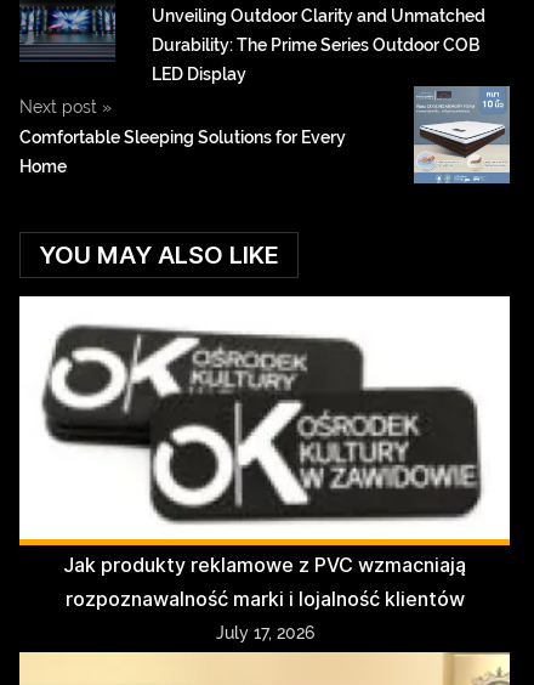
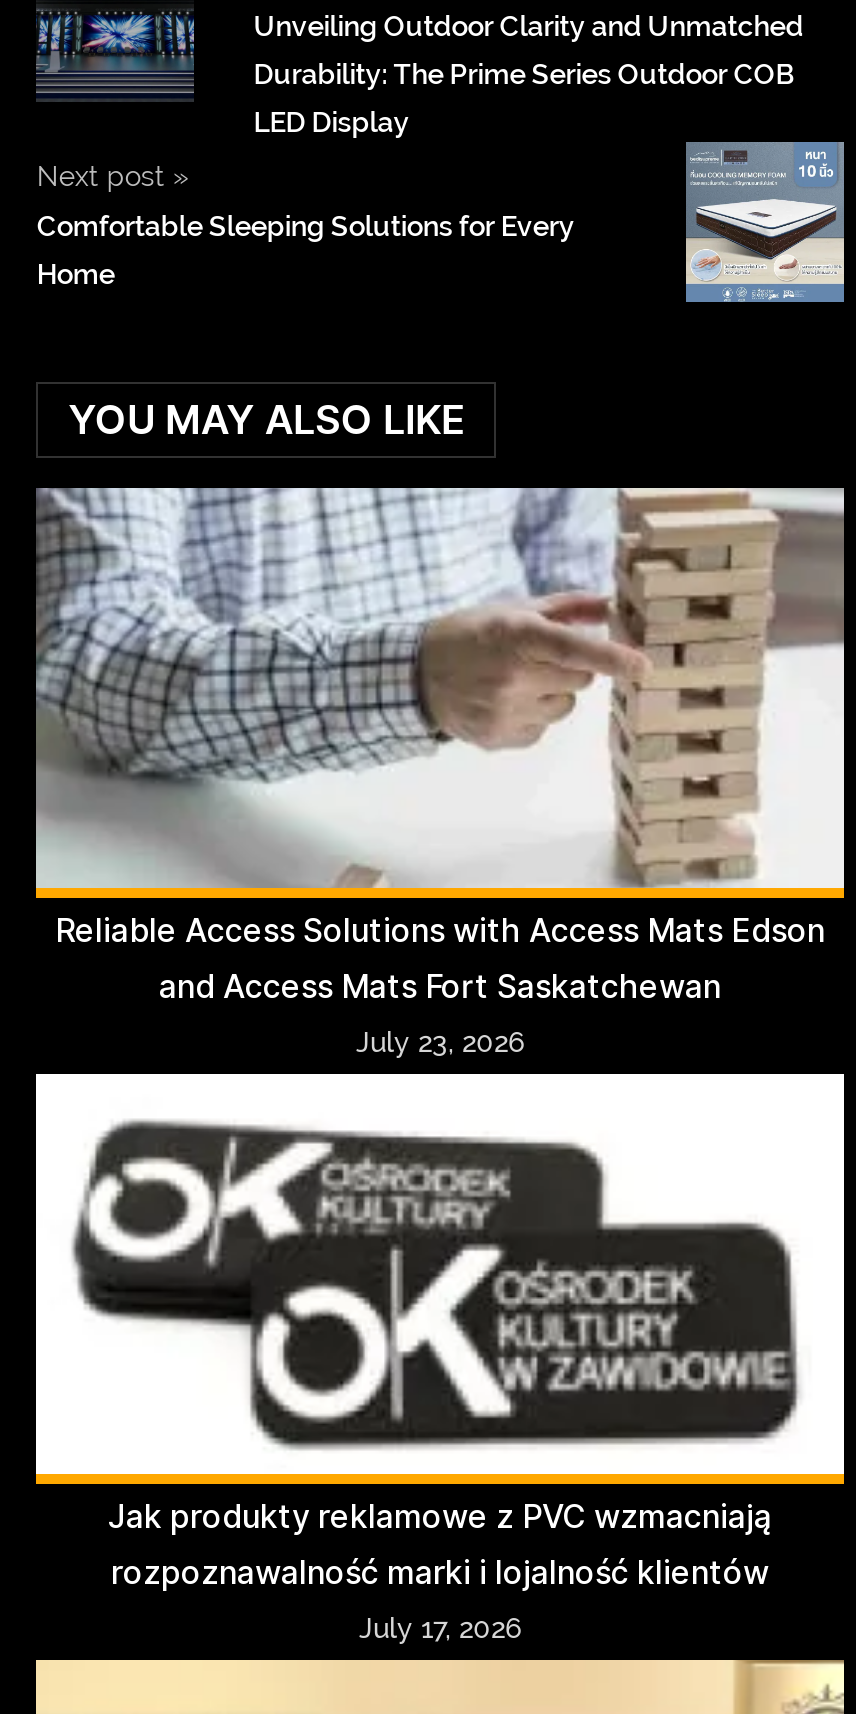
none -> [36,486,844,1057] [image] | Reliable Access Solutions with Access Mats Edson | and Access Mats Fort Saskatchewan | July 23, 2026

